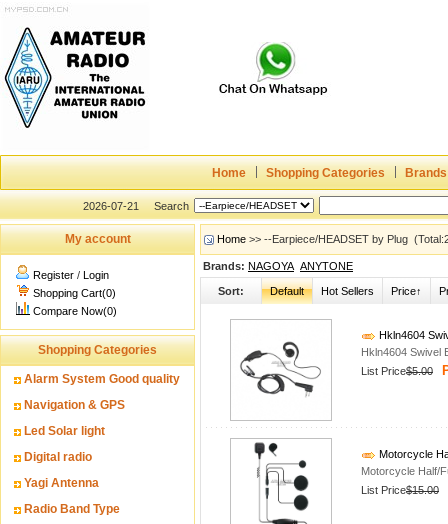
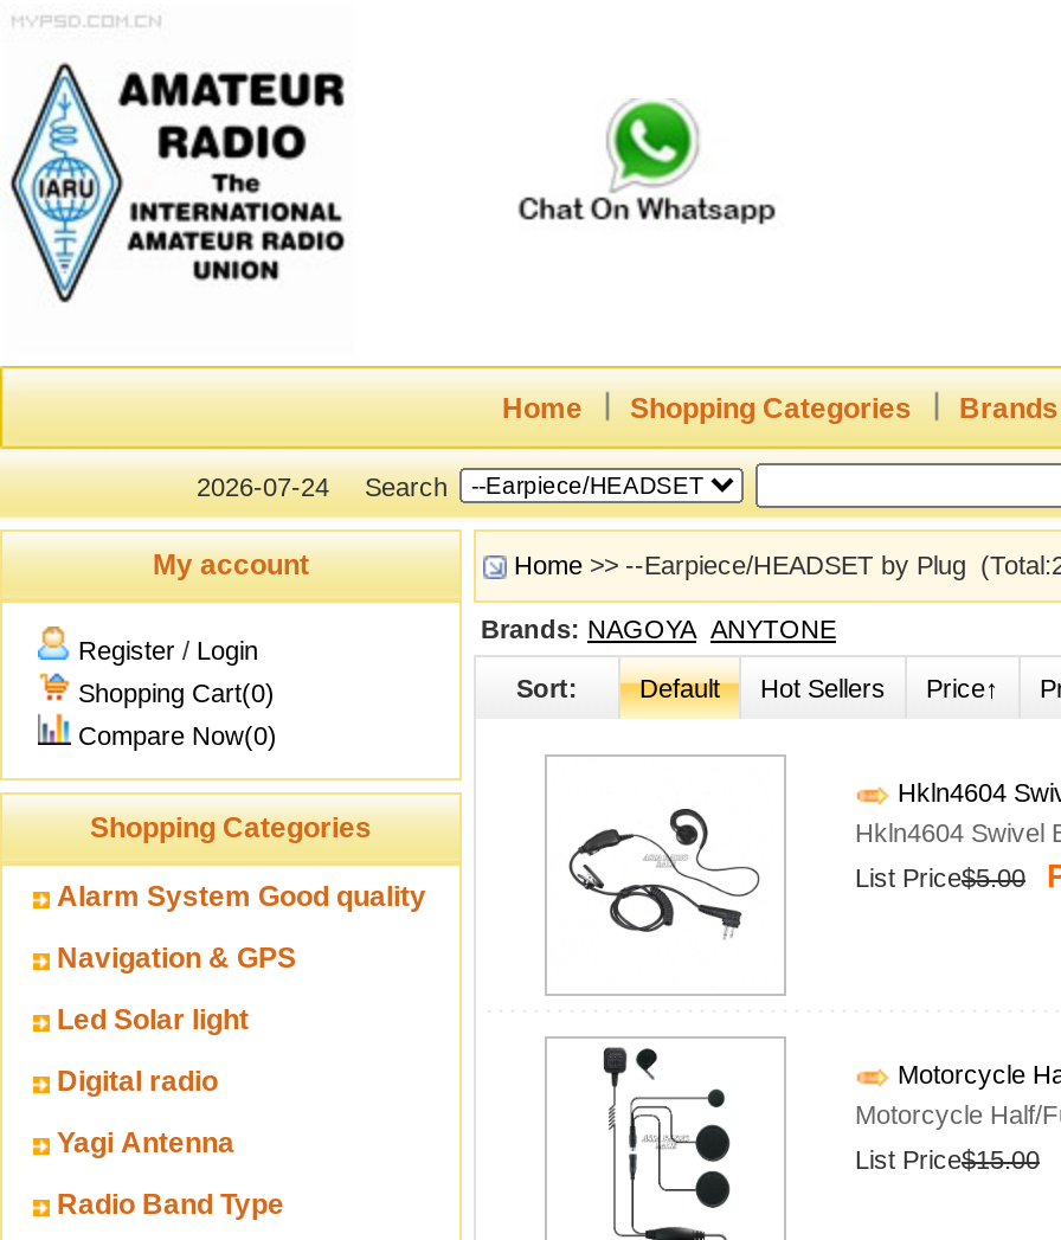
[83,200,189,212] 2026-07-21 Search -> [197,473,448,501] 2026-07-24 Search

